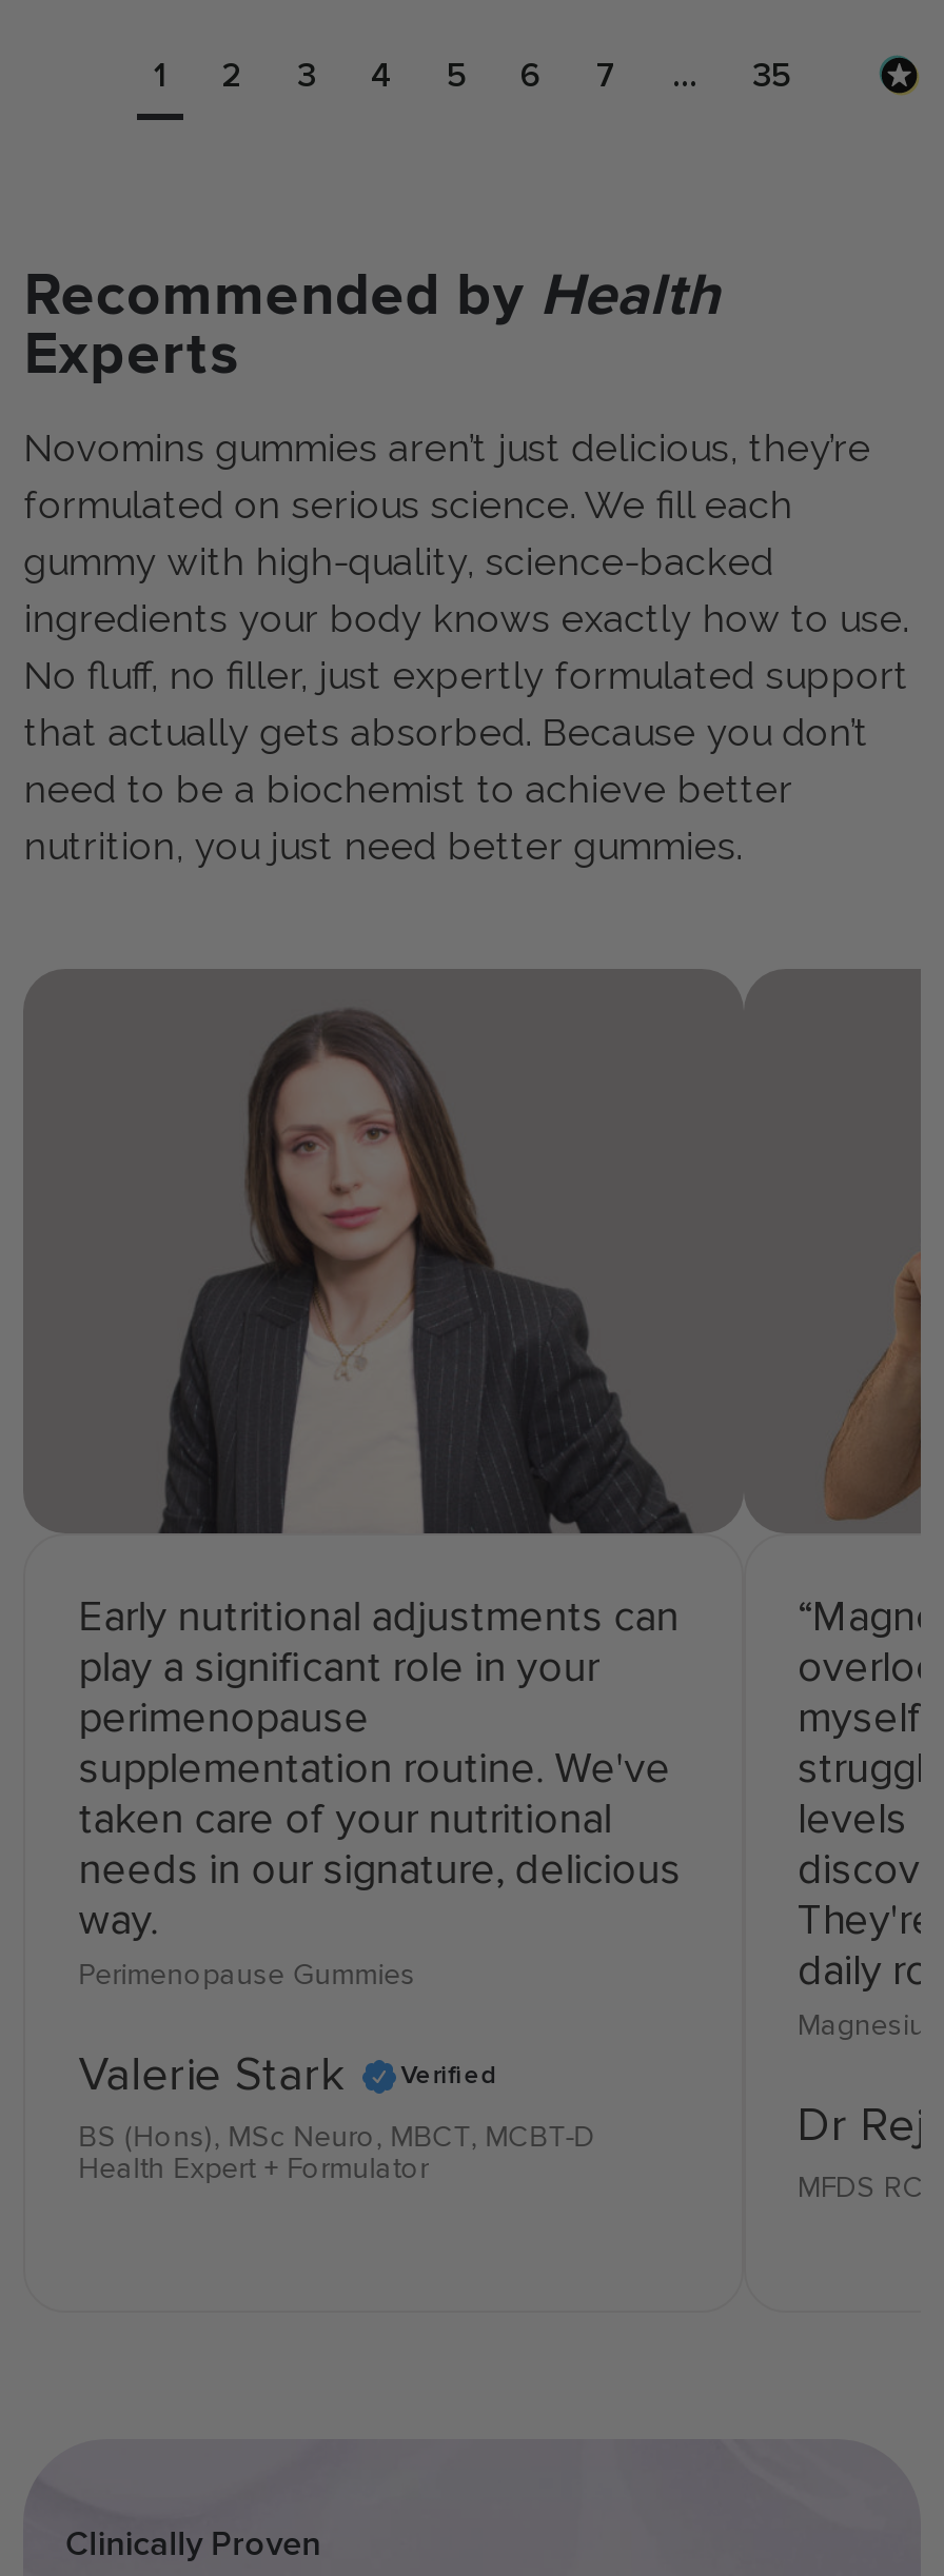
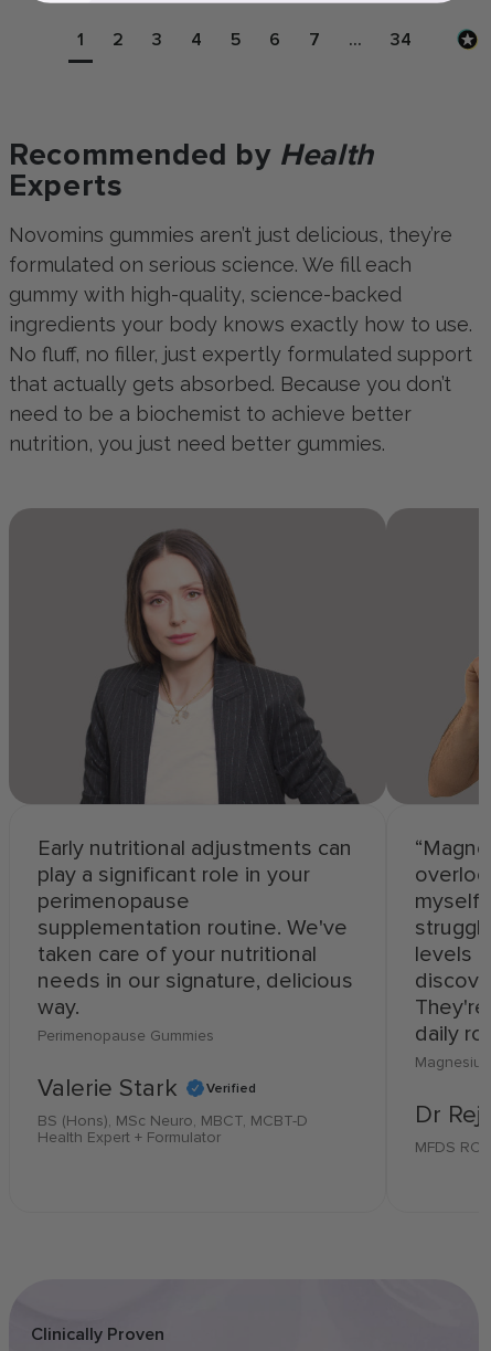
[752,54,790,96] 35 -> [390,29,411,51] 34

